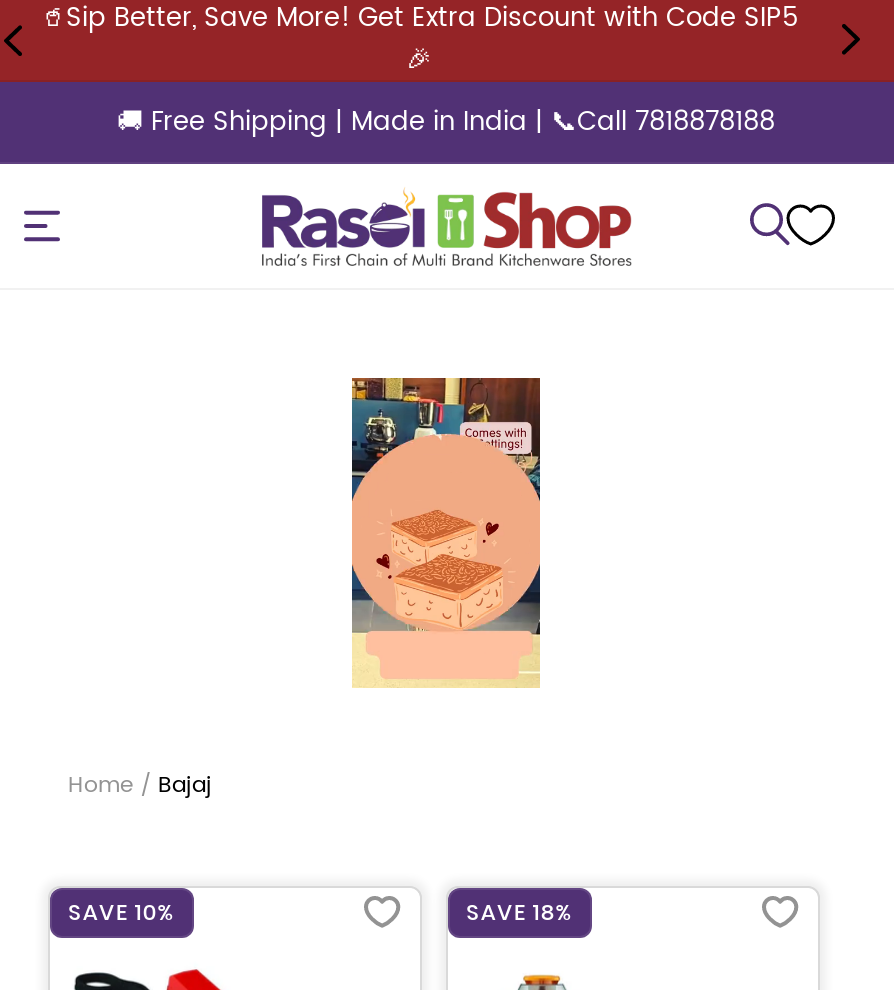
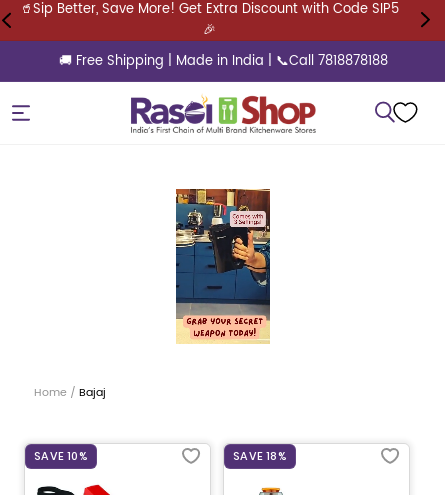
[350,376,542,672] [image] -> [175,188,271,337] [image]

